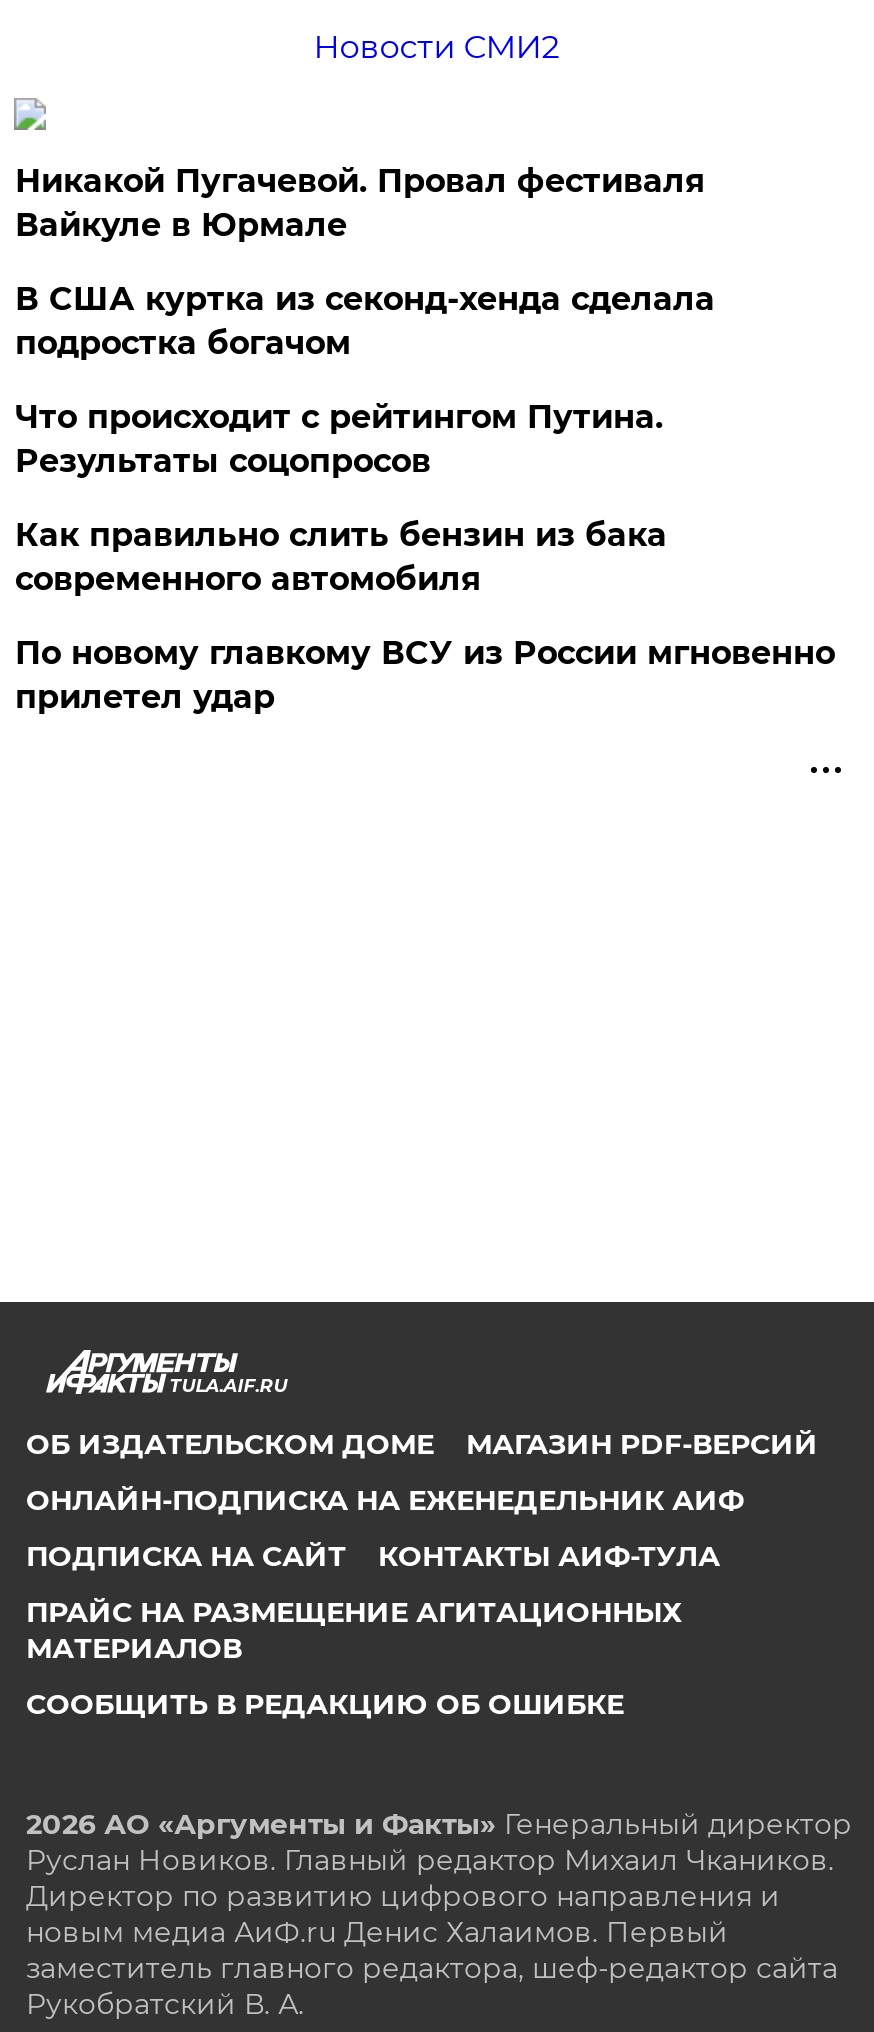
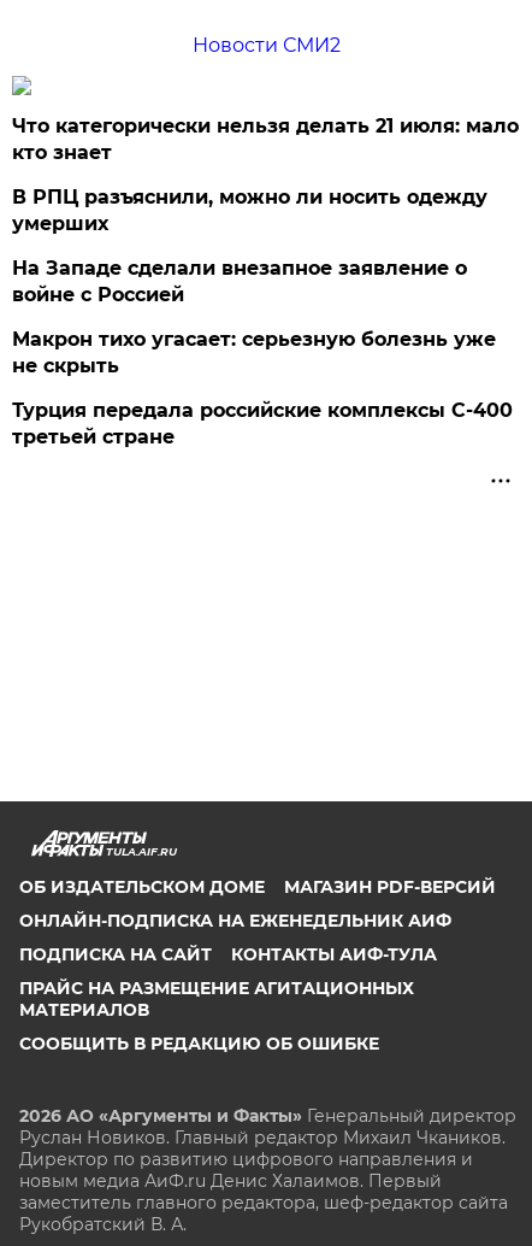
[15,162,705,244] Никакой Пугачевой. Провал фестиваля | Вайкуле в Юрмале -> [13,114,519,164] Что категорически нельзя делать 21 июля: мало | кто знает
[15,280,715,362] В США куртка из секонд-хенда сделала | подростка богачом -> [13,186,488,235] В РПЦ разъяснили, можно ли носить одежду | умерших
[15,398,663,480] Что происходит с рейтингом Путина. | Результаты соцопросов -> [13,257,467,306] На Западе сделали внезапное заявление о | войне с Россией
[15,516,667,598] Как правильно слить бензин из бака | современного автомобиля -> [13,328,496,377] Макрон тихо угасает: серьезную болезнь уже | не скрыть
[15,634,835,716] По новому главкому ВСУ из России мгновенно | прилетел удар -> [13,399,513,448] Турция передала российские комплексы С-400 | третьей стране

